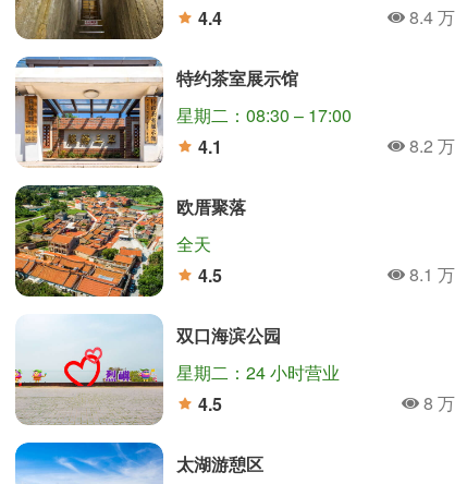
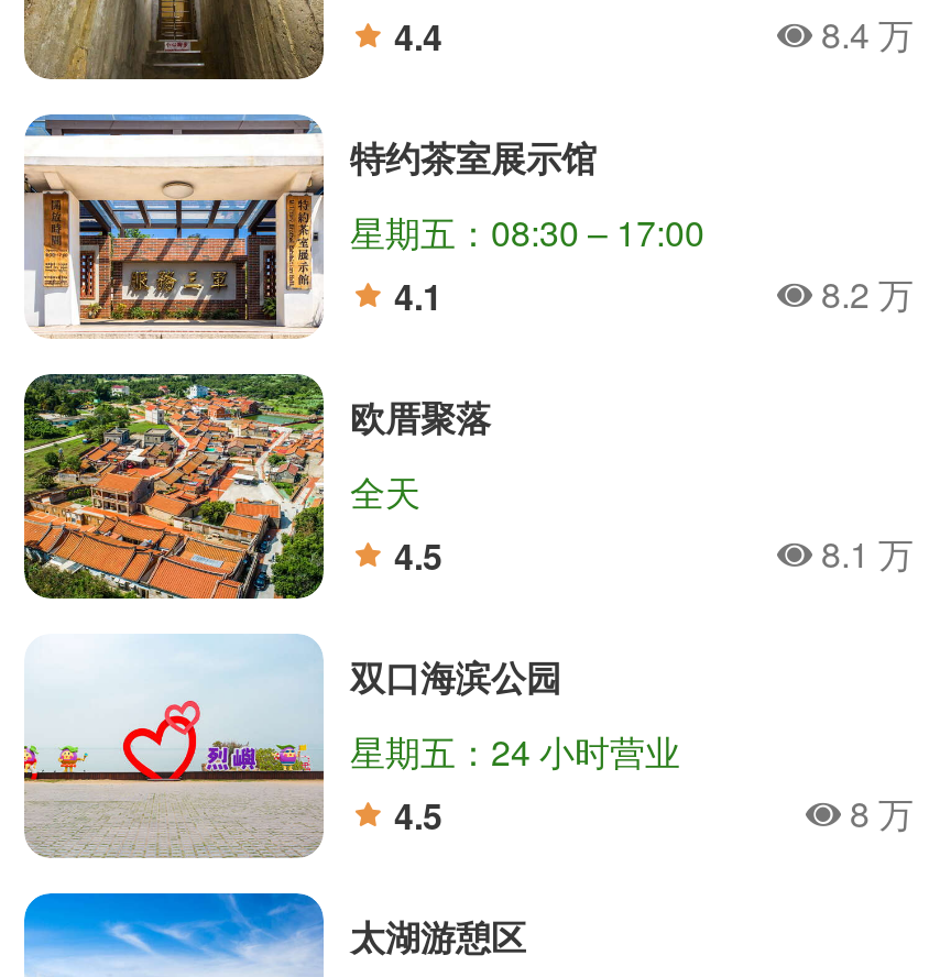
[176,102,352,128] 星期二：08:30 – 17:00 -> [350,207,704,257] 星期五：08:30 – 17:00
[176,360,340,385] 星期二：24 小时营业 -> [350,726,680,777] 星期五：24 小时营业

